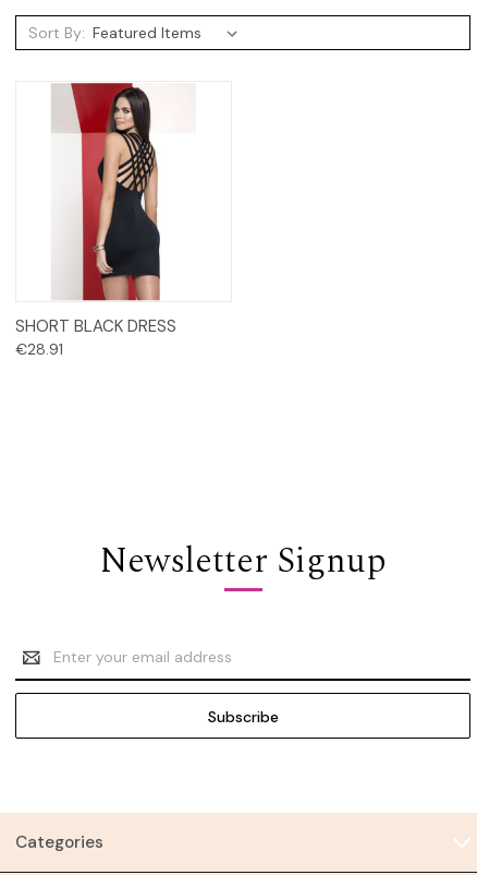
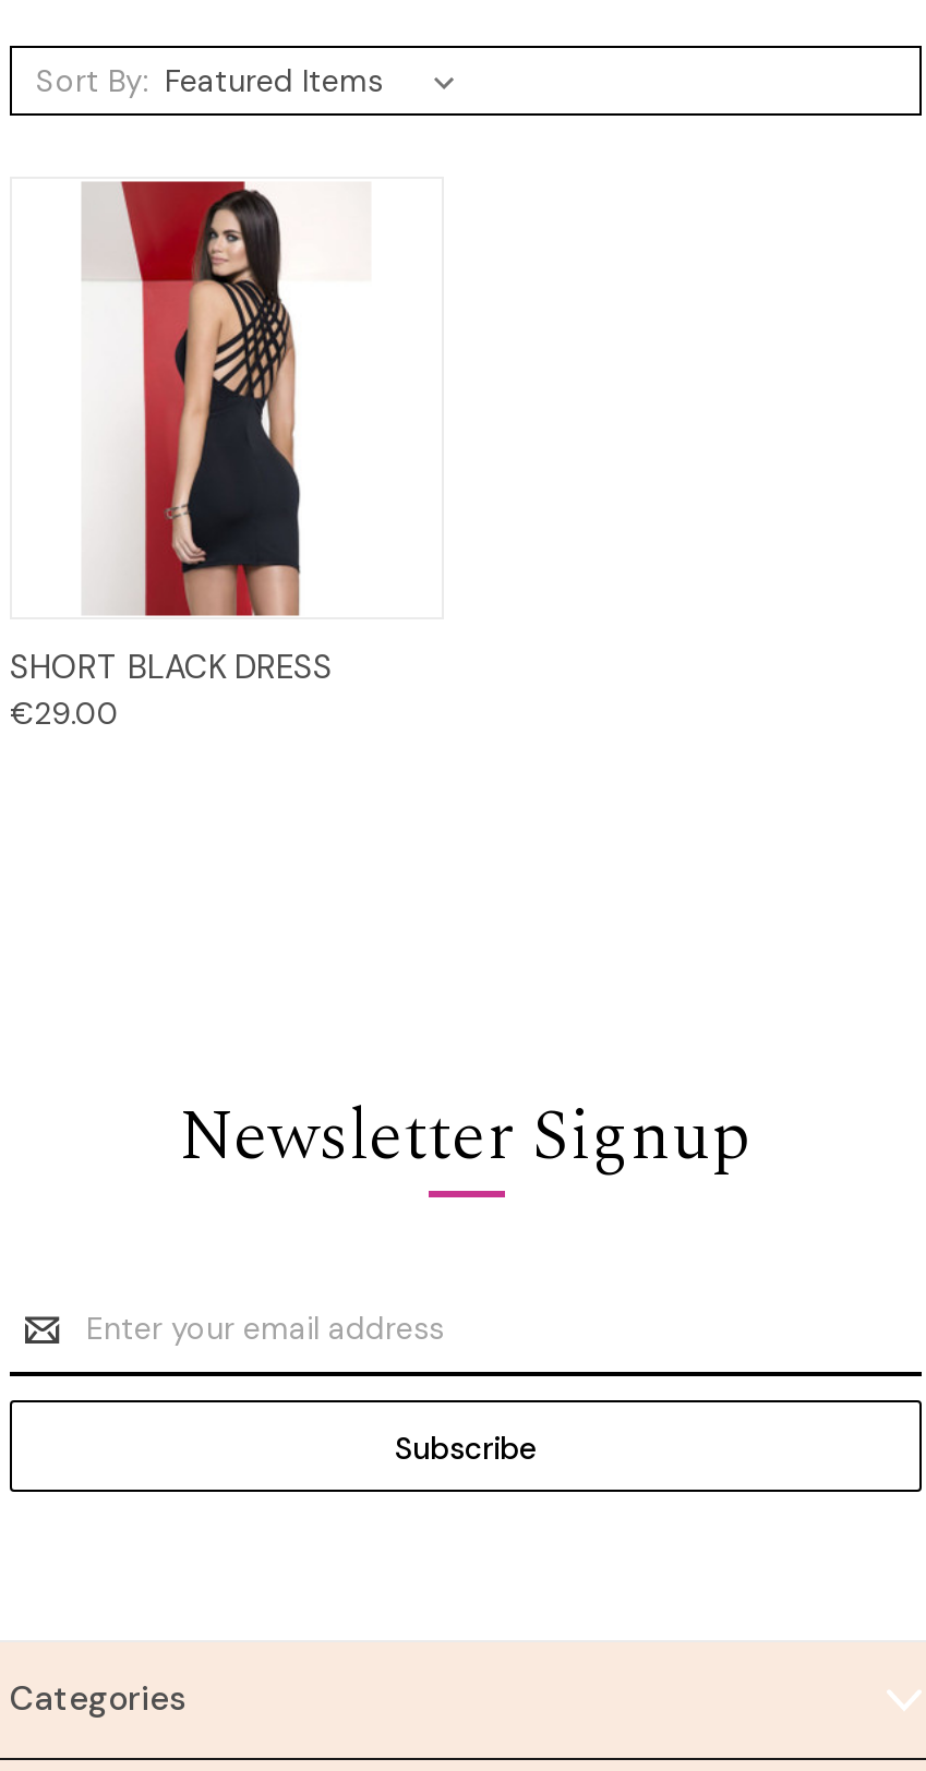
[15,340,63,359] €28.91 -> [10,695,119,734] €29.00

